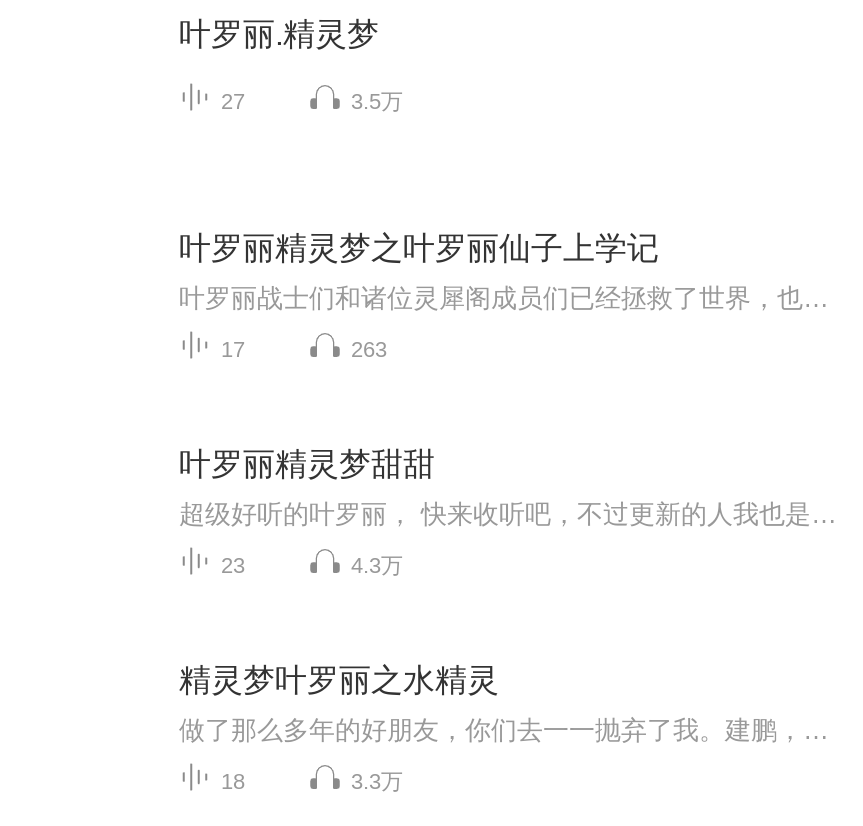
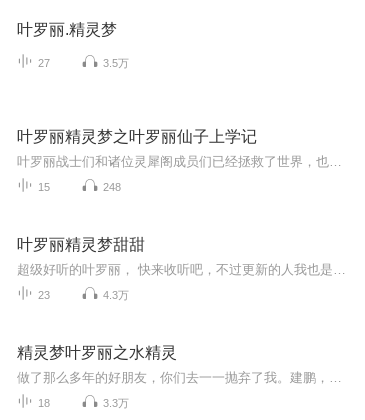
[221,337,245,361] 17 -> [38,181,50,193] 15
[351,337,387,361] 263 -> [103,181,121,193] 248

